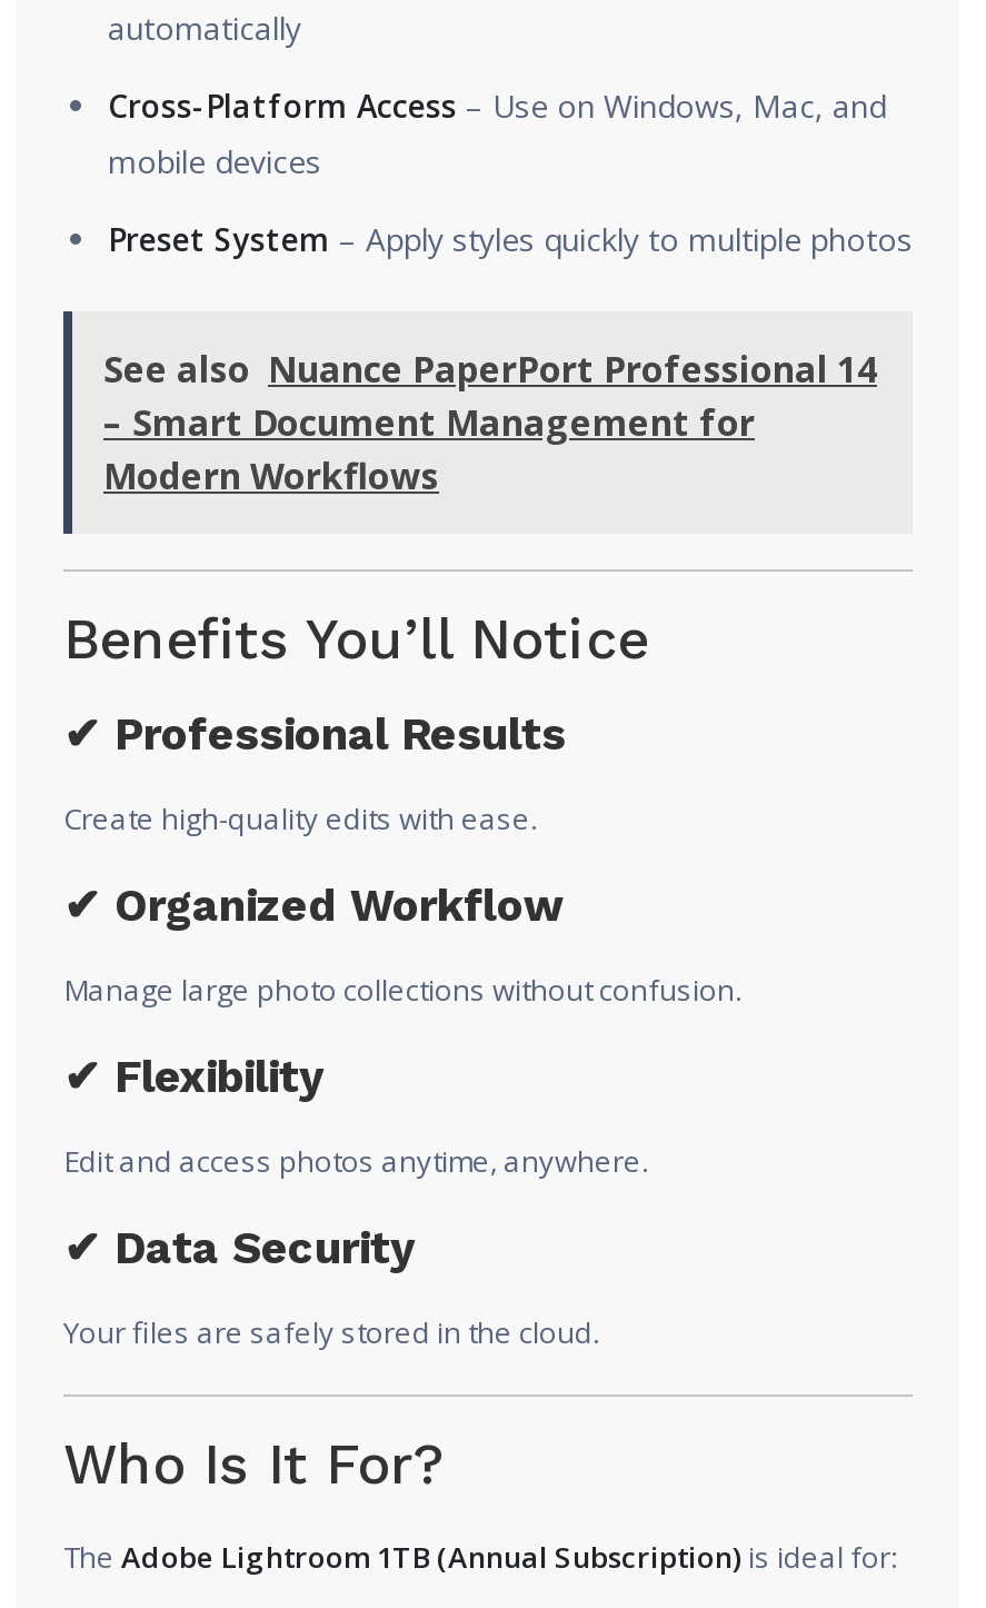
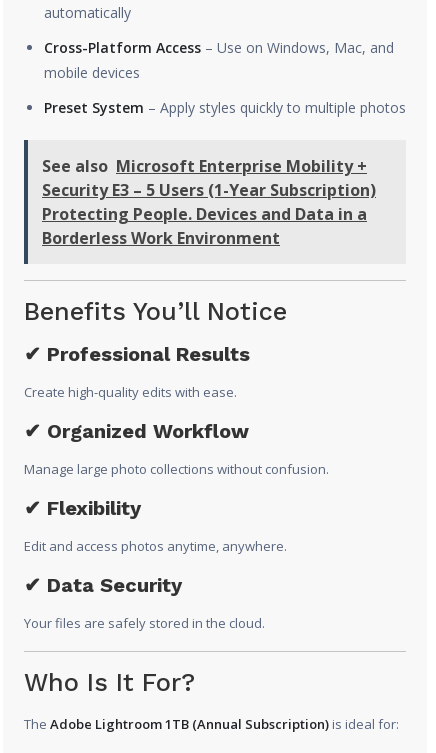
[103,345,877,500] See also Nuance PaperPort Professional 14 | – Smart Document Management for | Modern Workflows -> [42,155,376,249] See also Microsoft Enterprise Mobility + | Security E3 – 5 Users (1-Year Subscription) | Protecting People. Devices and Data in a | Borderless Work Environment

